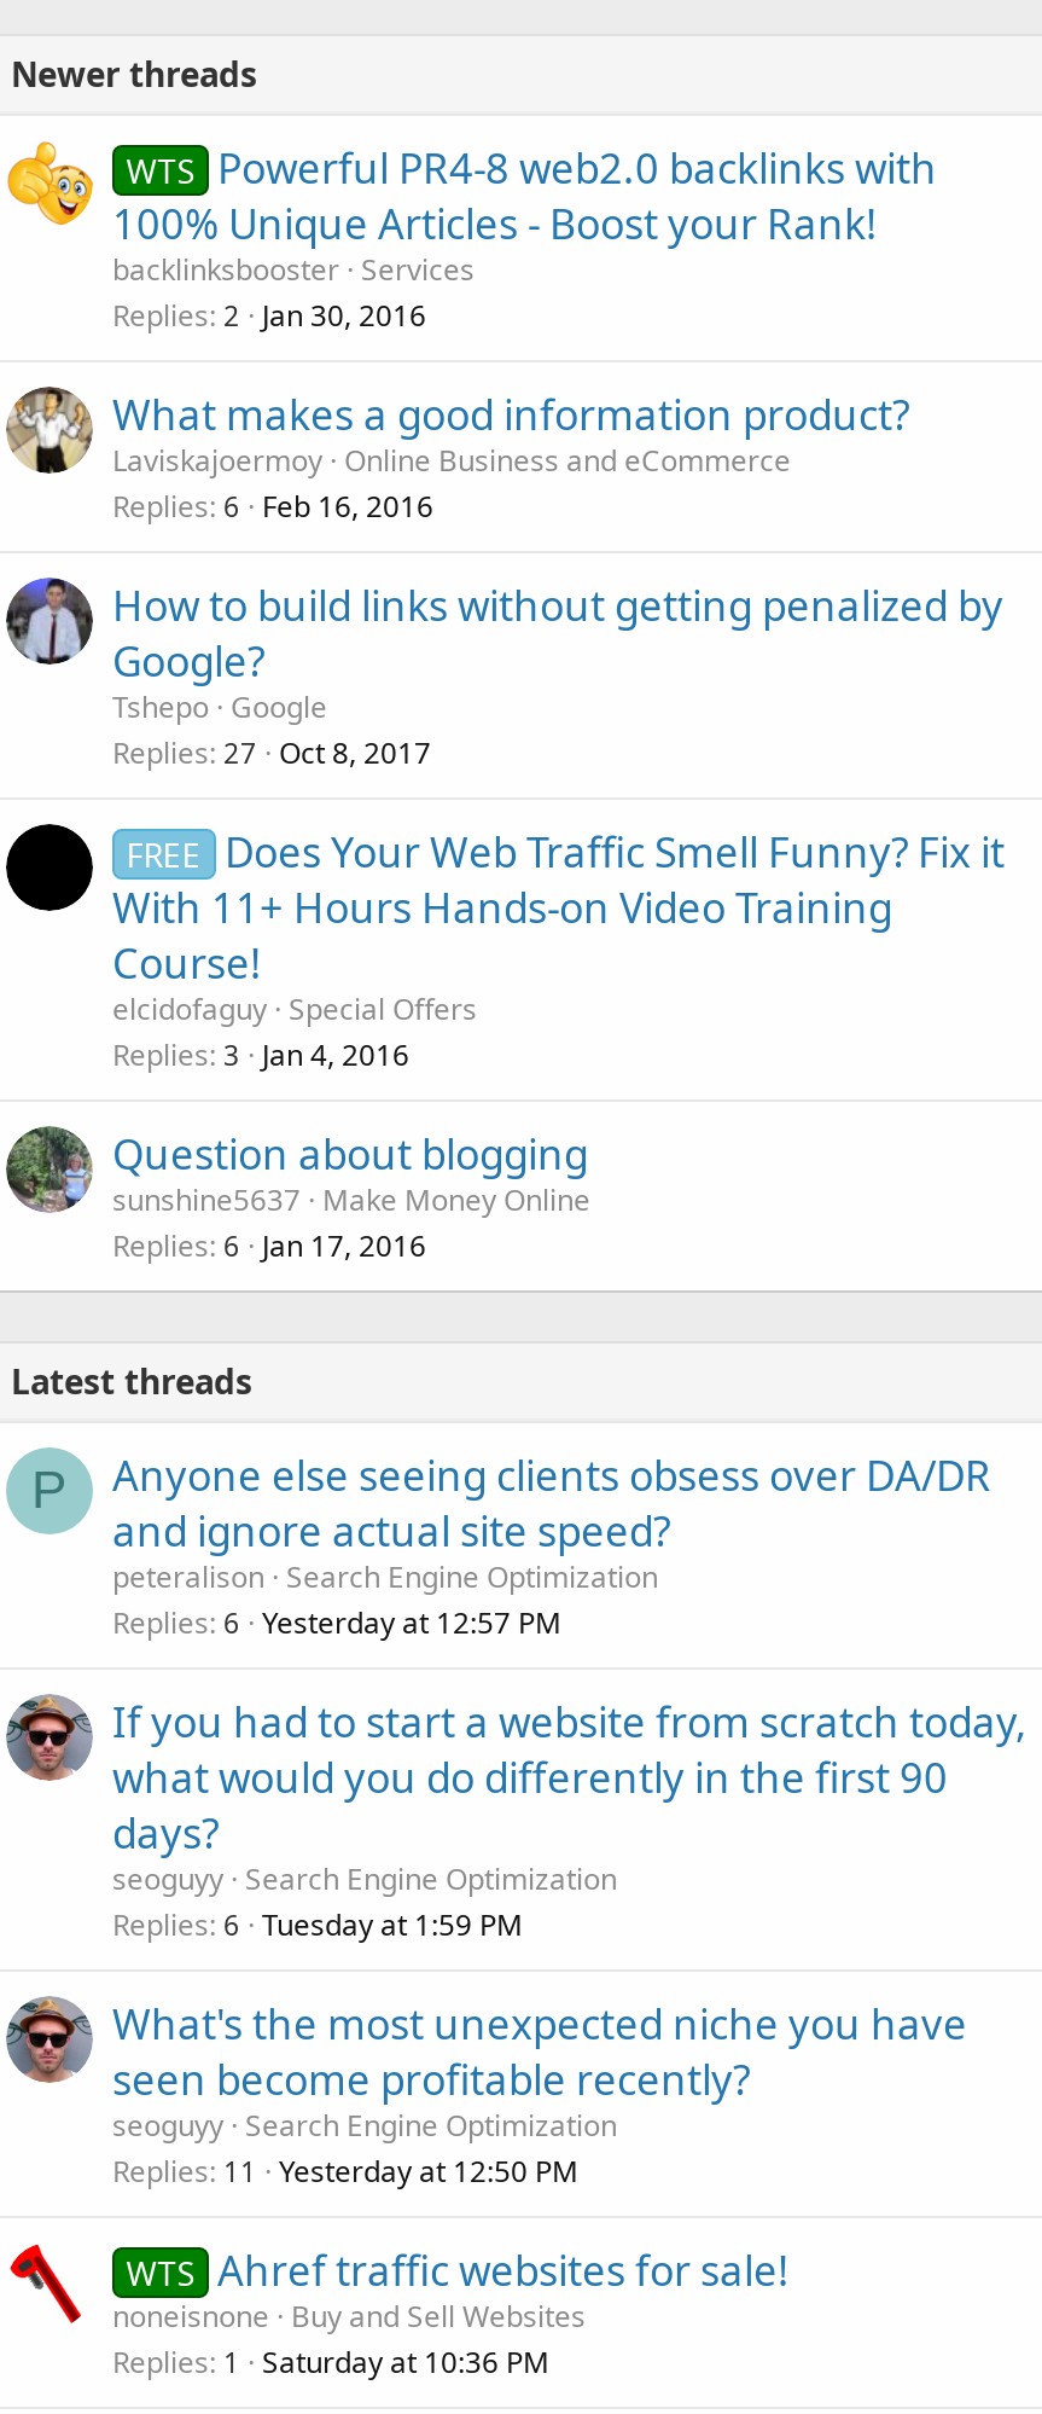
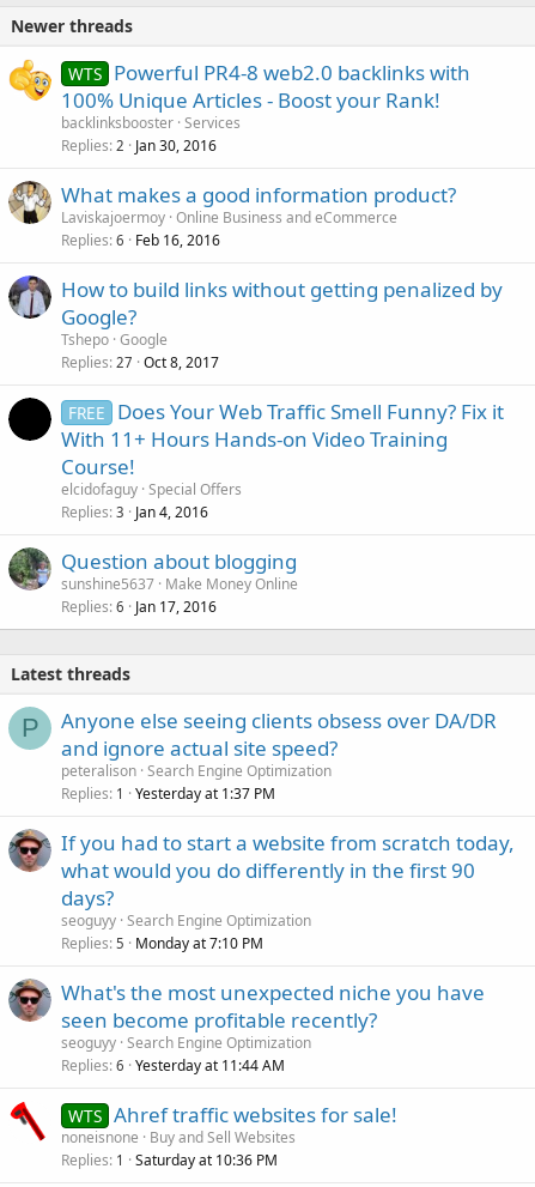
[112,1602,561,1643] Replies 6 Yesterday at 12:57 PM -> [61,783,275,804] Replies 1 Yesterday at 1:37 PM
[112,1904,523,1945] Replies 6 Tuesday at 1:59 PM -> [61,933,263,953] Replies 5 Monday at 7:10 PM
[112,2151,578,2192] Replies 11 Yesterday at 12:50 PM -> [61,1055,285,1076] Replies 6 Yesterday at 11:44 AM

